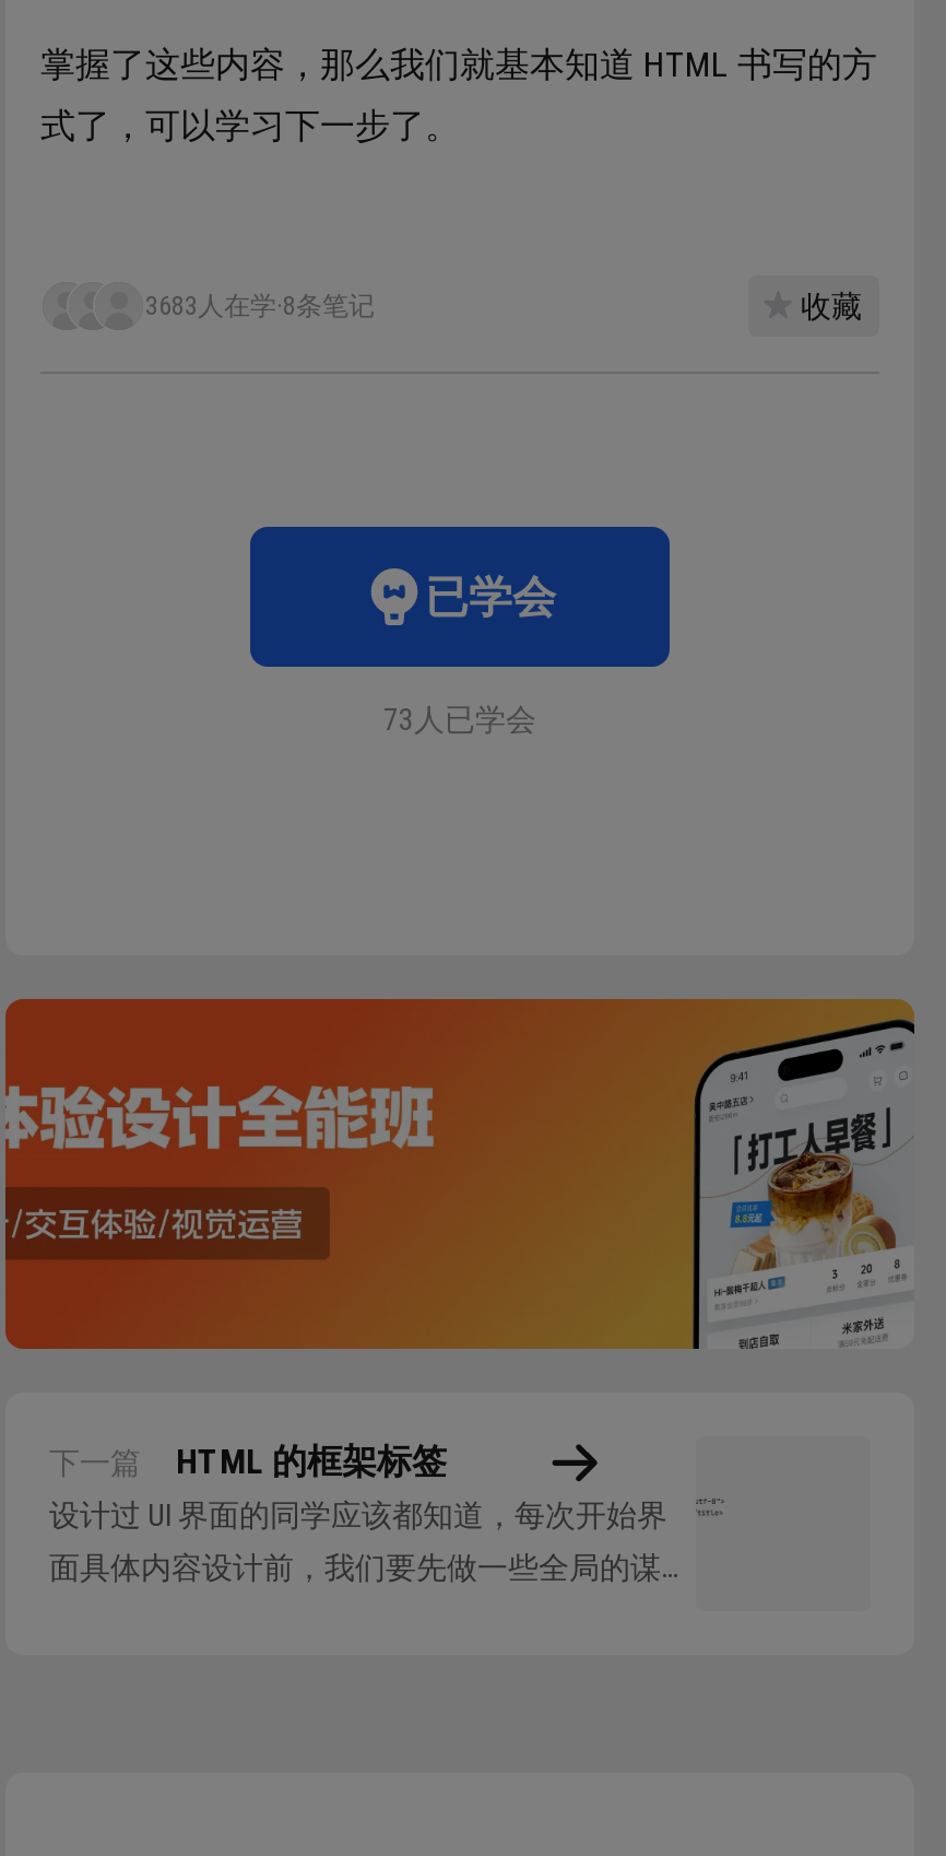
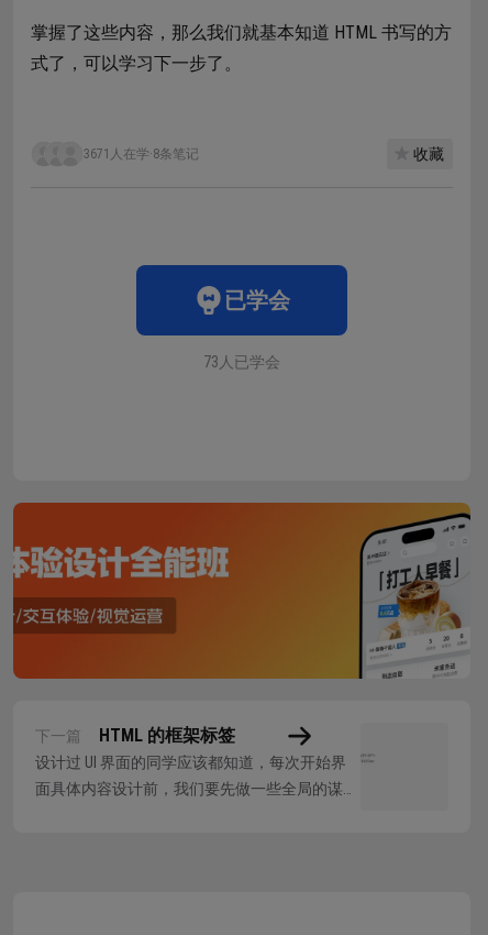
[145,289,375,320] 3683人在学·8条笔记 -> [84,147,199,162] 3671人在学·8条笔记

